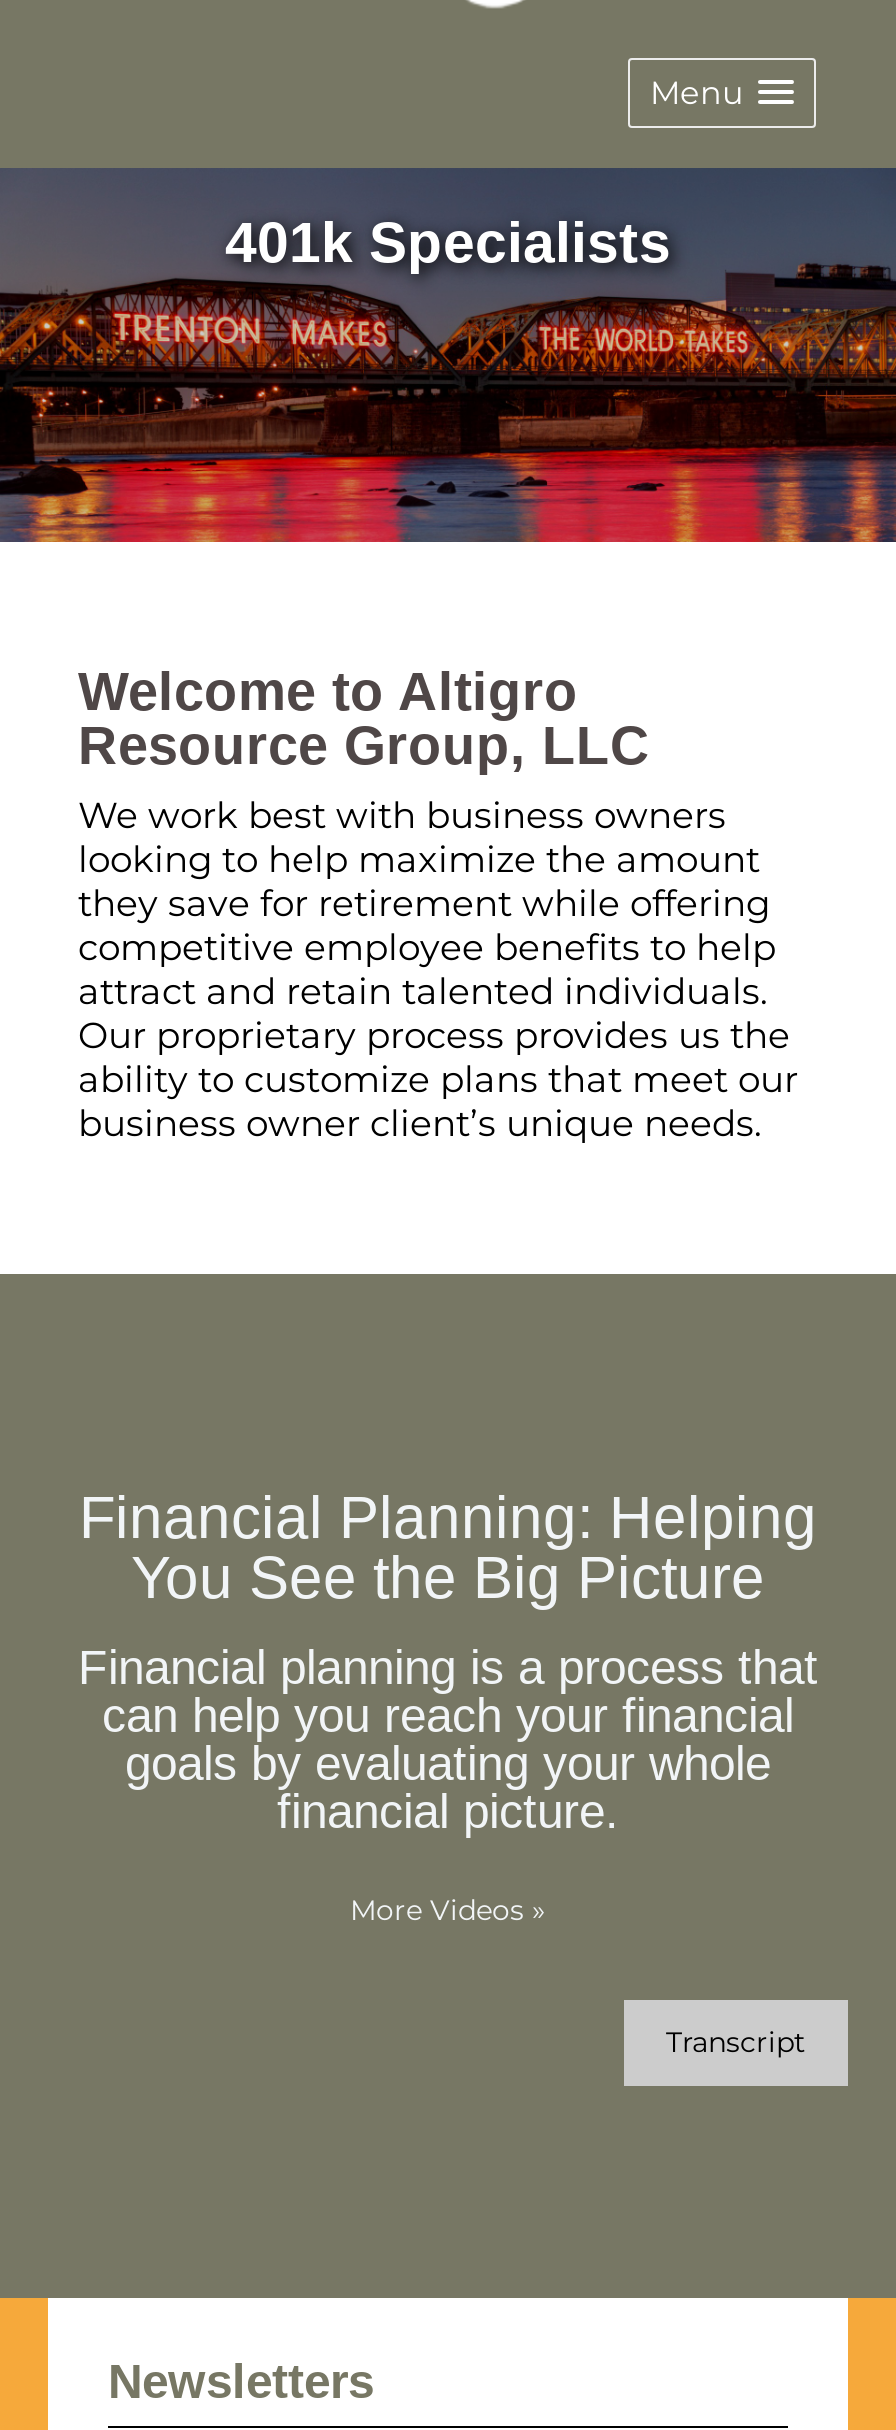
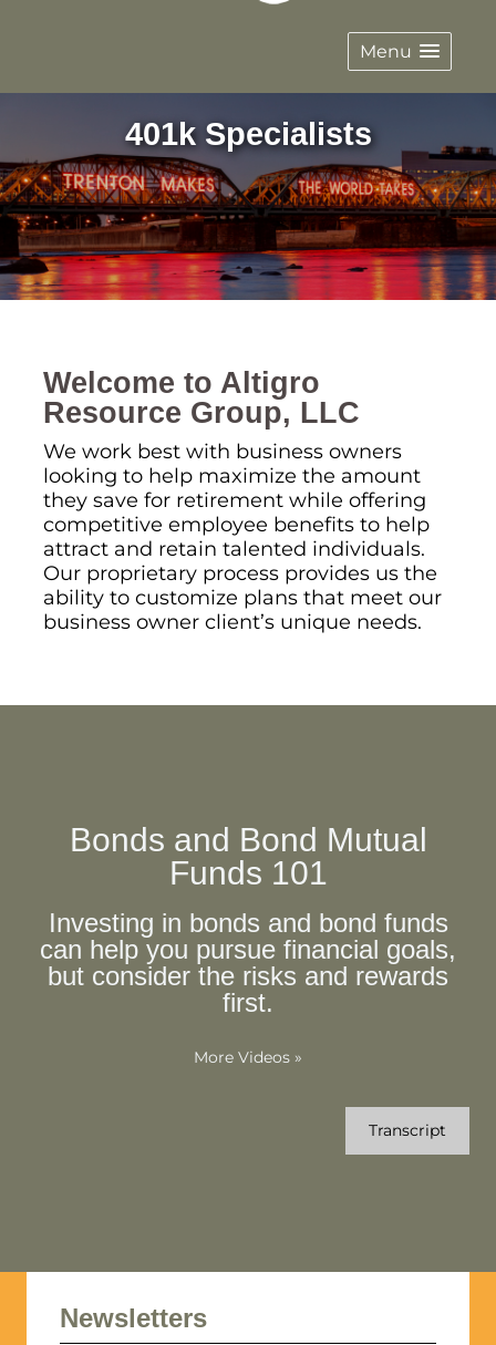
[79,1483,817,1609] Financial Planning: Helping | You See the Big Picture -> [69,821,427,891] Bonds and Bond Mutual | Funds 101
[78,1639,818,1837] Financial planning is a process that | can help you reach your financial | goals by evaluating your whole | financial picture. -> [40,907,456,1017] Investing in bonds and bond funds | can help you pursue financial goals, | but consider the risks and rewards | first.

